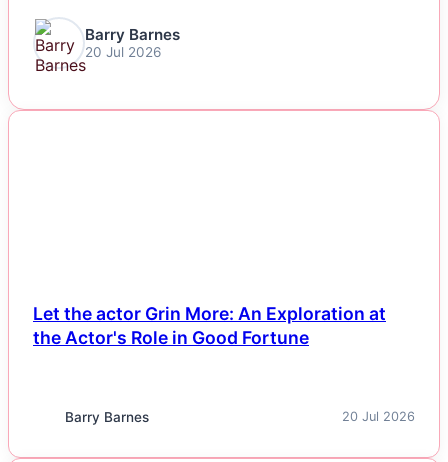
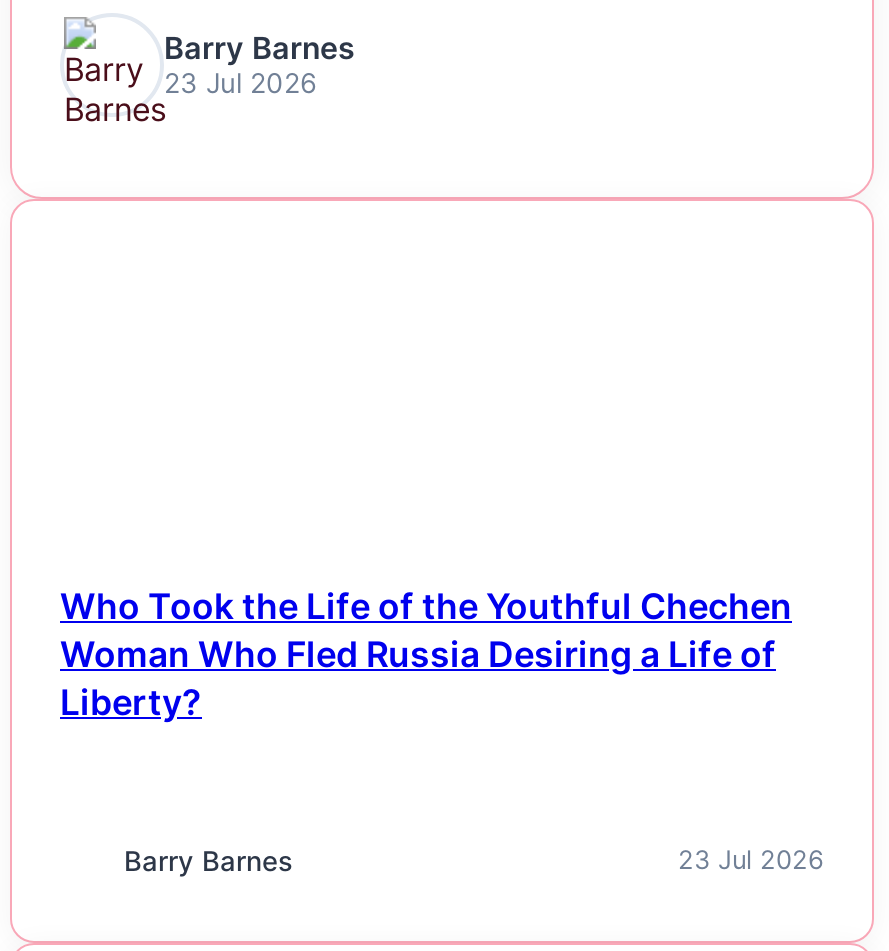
[85,44,161,60] 20 Jul 2026 -> [164,68,316,100] 23 Jul 2026
[33,303,386,348] Let the actor Grin More: An Exploration at | the Actor's Role in Good Fortune -> [60,586,792,724] Who Took the Life of the Youthful Chechen | Woman Who Fled Russia Desiring a Life of | Liberty?
[342,409,415,424] 20 Jul 2026 -> [678,846,824,876] 23 Jul 2026

